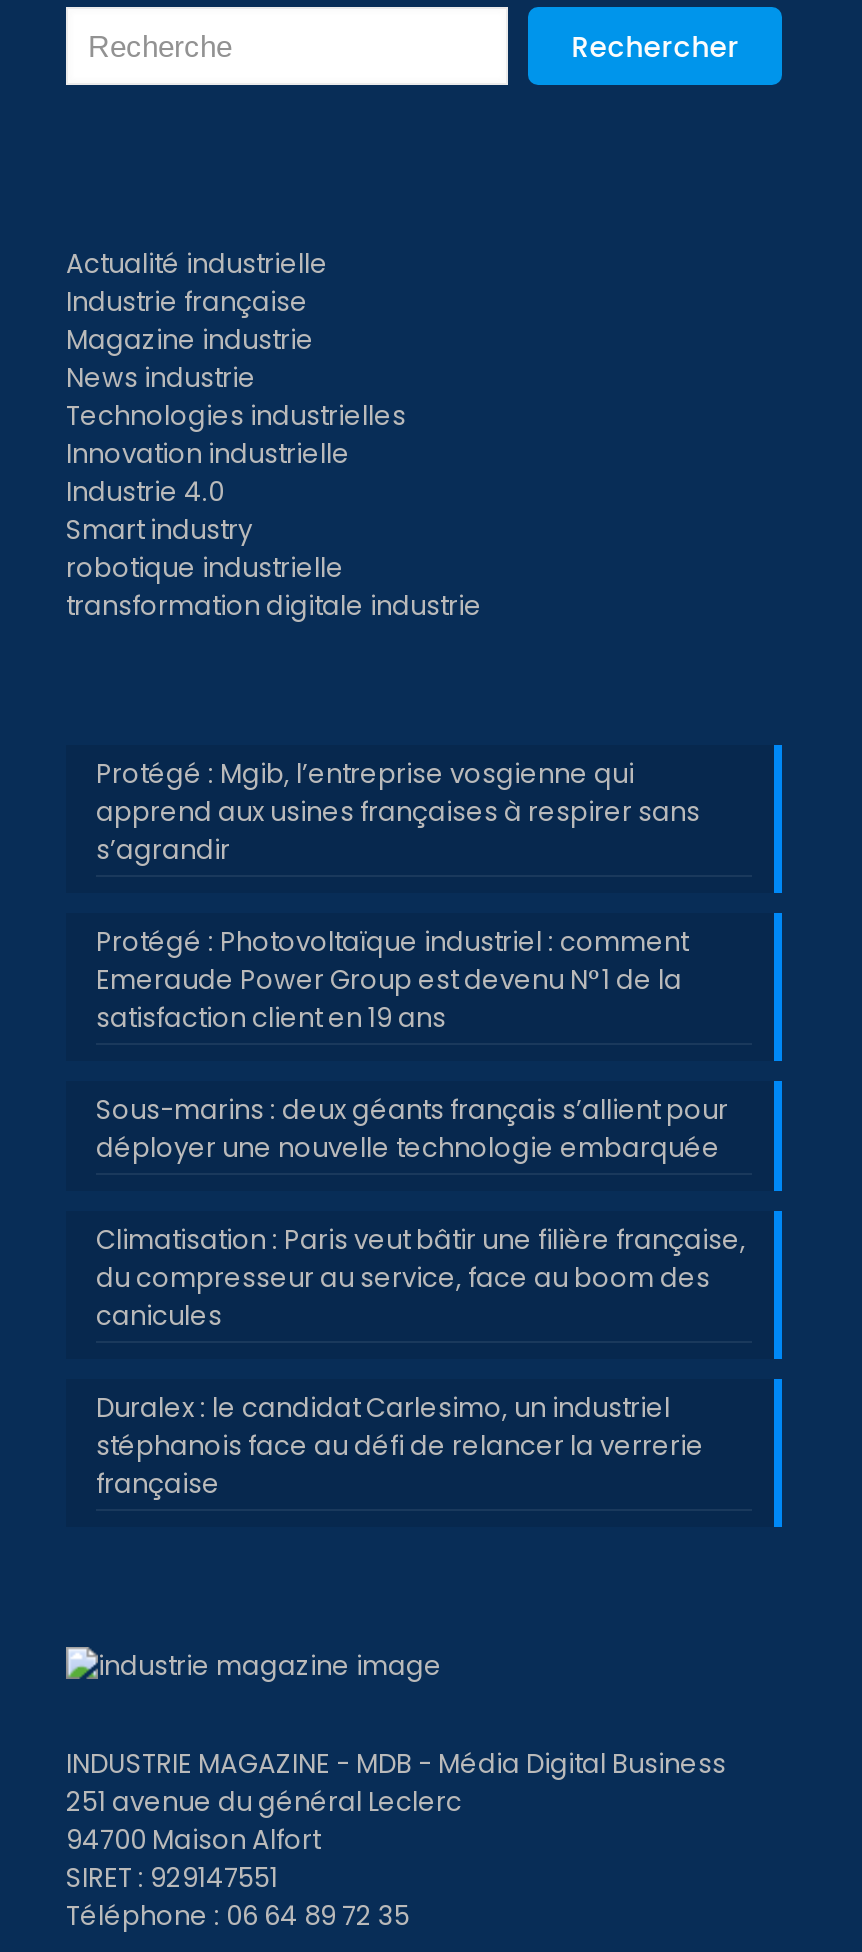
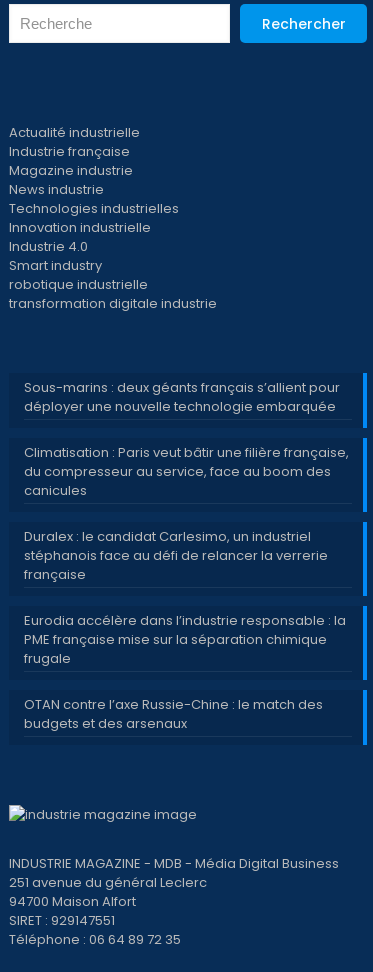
[96,755,700,1037] Protégé : Mgib, l’entreprise vosgienne qui | apprend aux usines françaises à respirer sans | s’agrandir | Protégé : Photovoltaïque industriel : comment | Emeraude Power Group est devenu N°1 de la | satisfaction client en 19 ans -> none
moved [96,1091,746,1503] -> [24,378,349,584]: Sous-marins : deux géants français s’allient pour | déployer une nouvelle technologie embarquée | Climatisation : Paris veut bâtir une filière française, | du compresseur au service, face au boom des | canicules | Duralex : le candidat Carlesimo, un industriel | stéphanois face au défi de relancer la verrerie | française
none -> [24,611,346,733] Eurodia accélère dans l’industrie responsable : la | PME française mise sur la séparation chimique | frugale | OTAN contre l’axe Russie-Chine : le match des | budgets et des arsenaux

